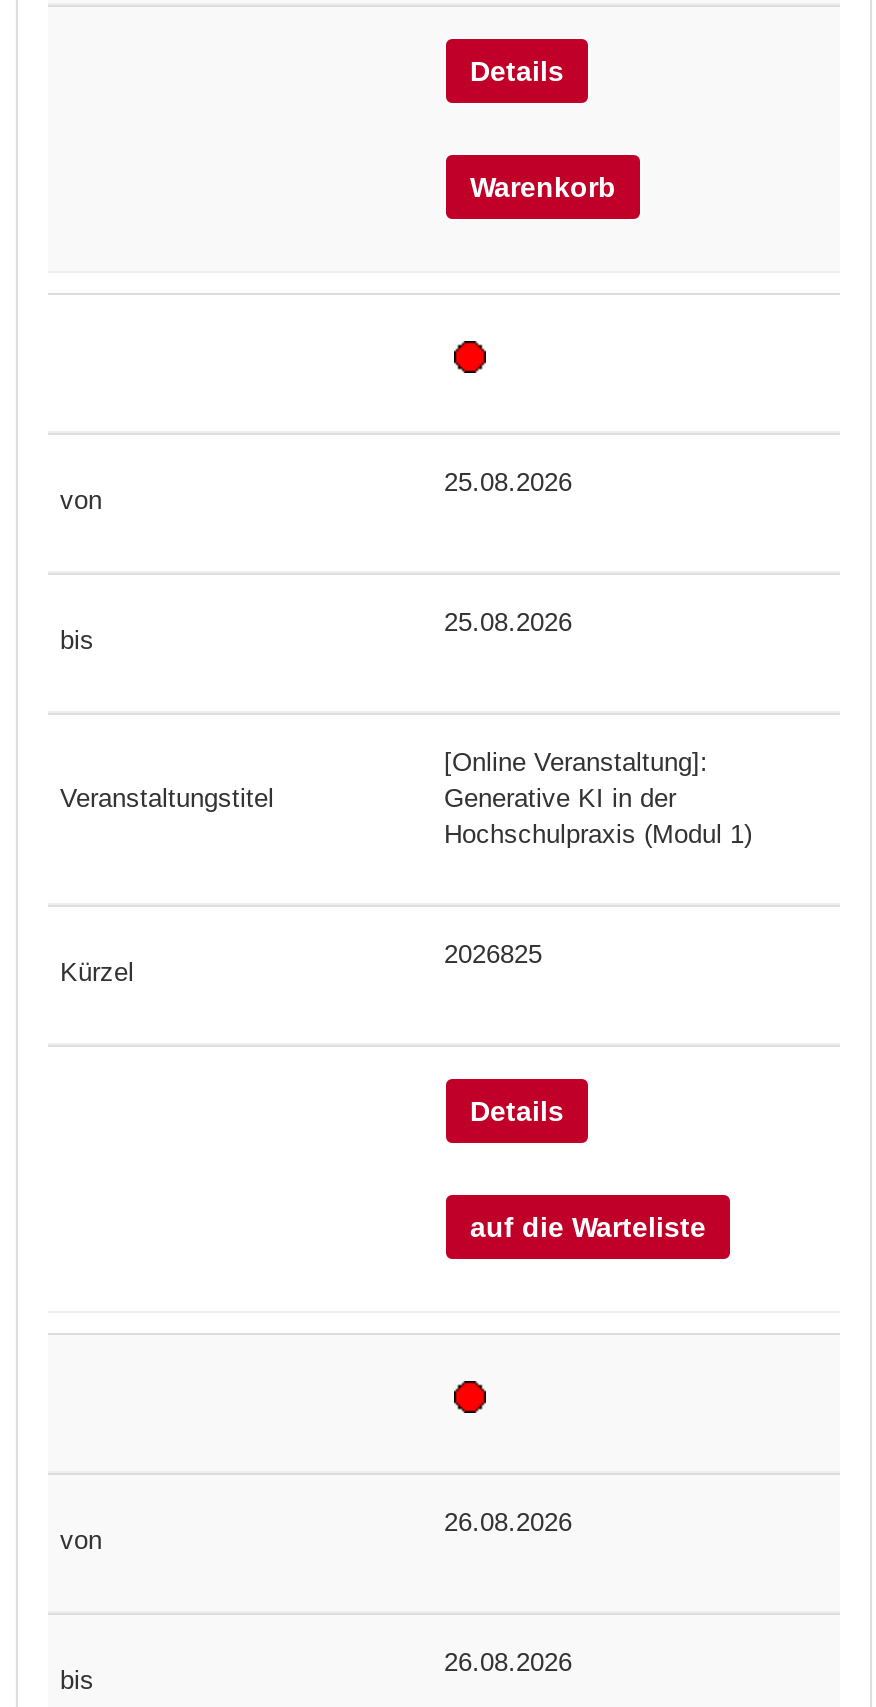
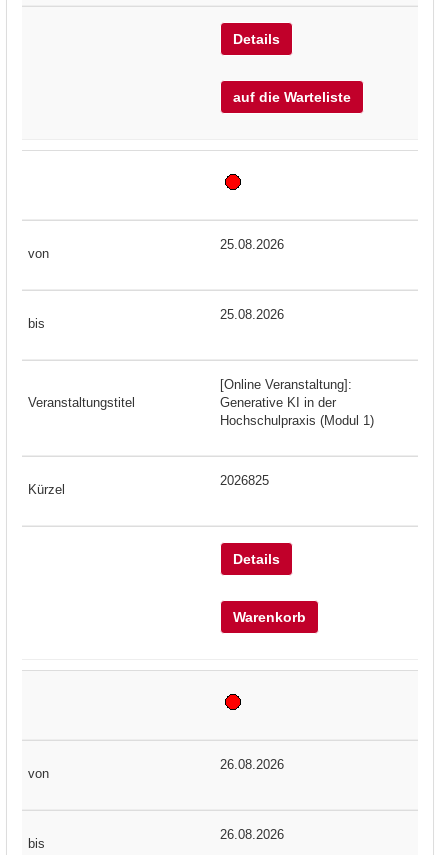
moved [470,172,616,204] -> [233,609,306,625]: Warenkorb
moved [470,1212,706,1244] -> [233,89,351,105]: auf die Warteliste

